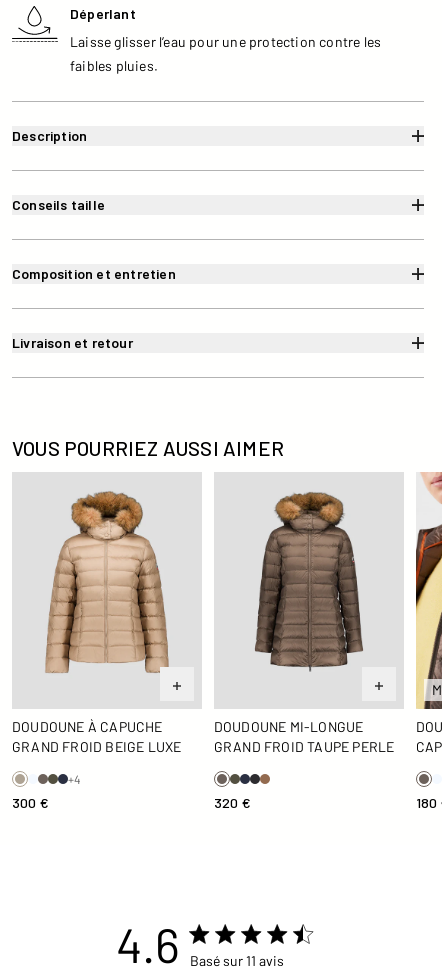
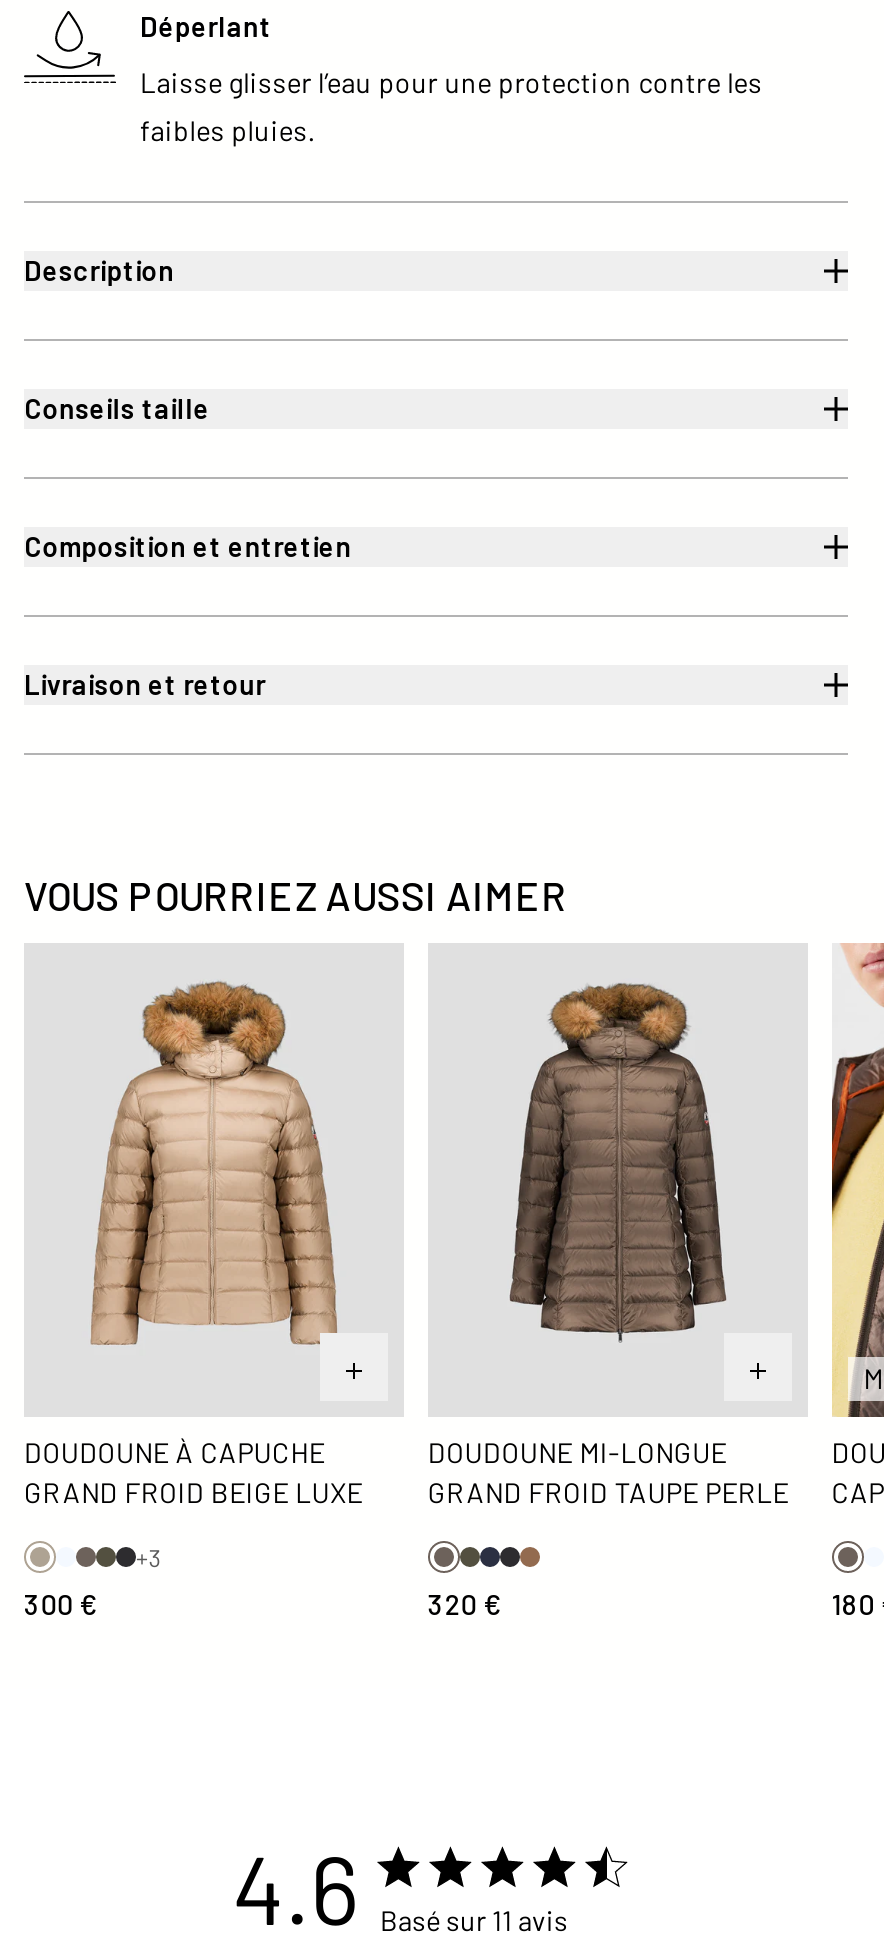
[68,772,81,786] +4 -> [136,1543,161,1571] +3

